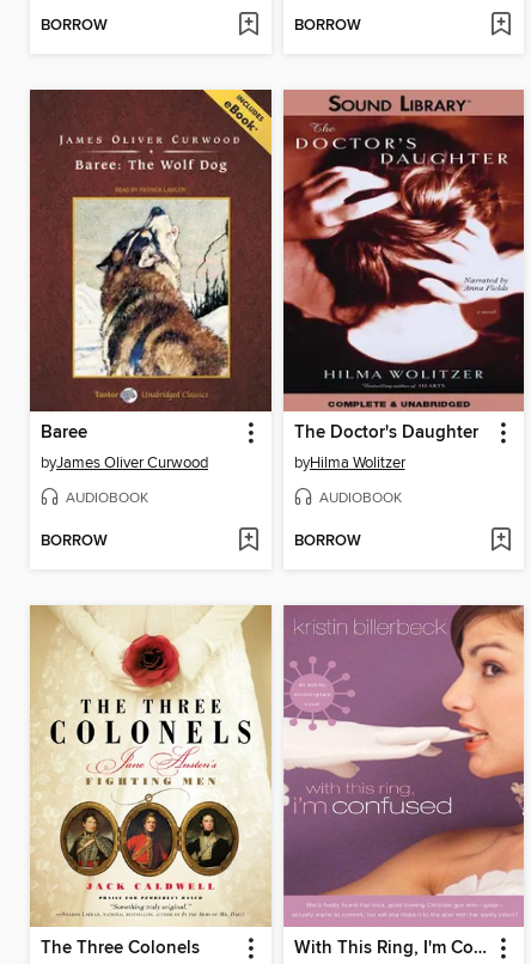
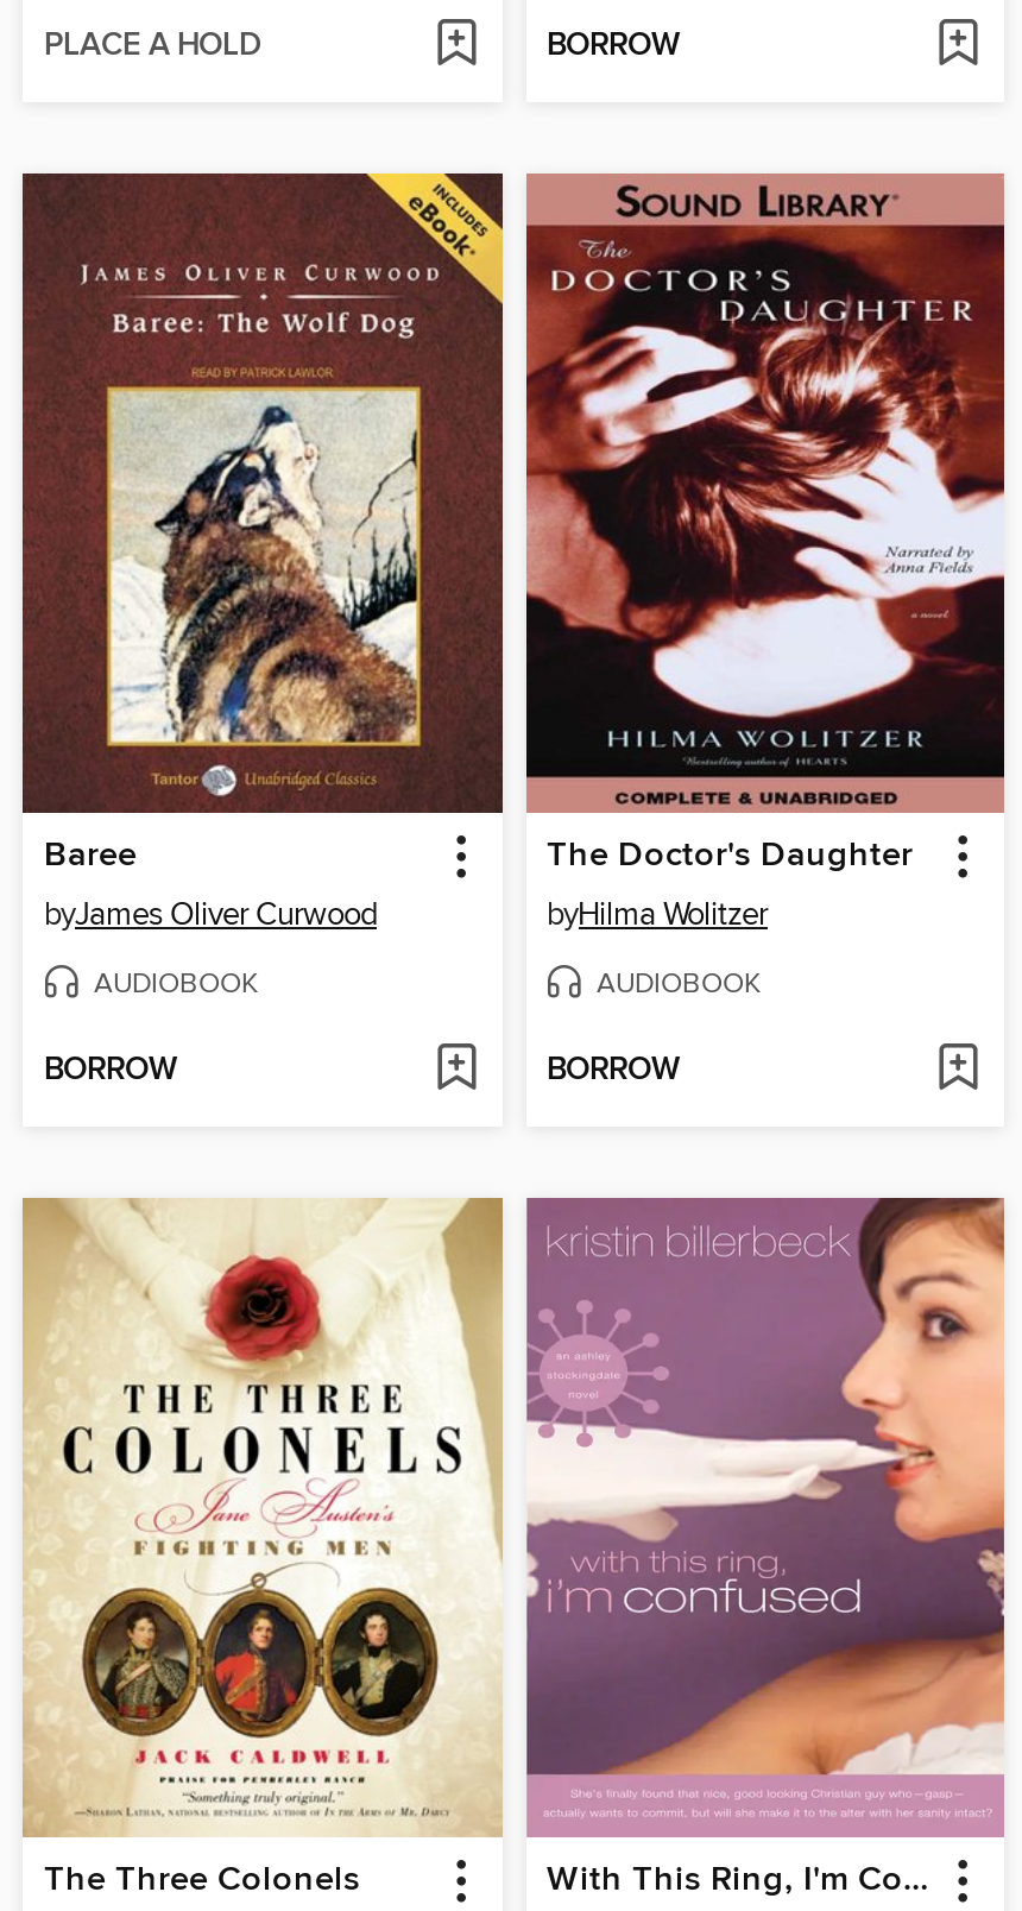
[41,15,108,36] BORROW -> [44,26,260,66] PLACE A HOLD

